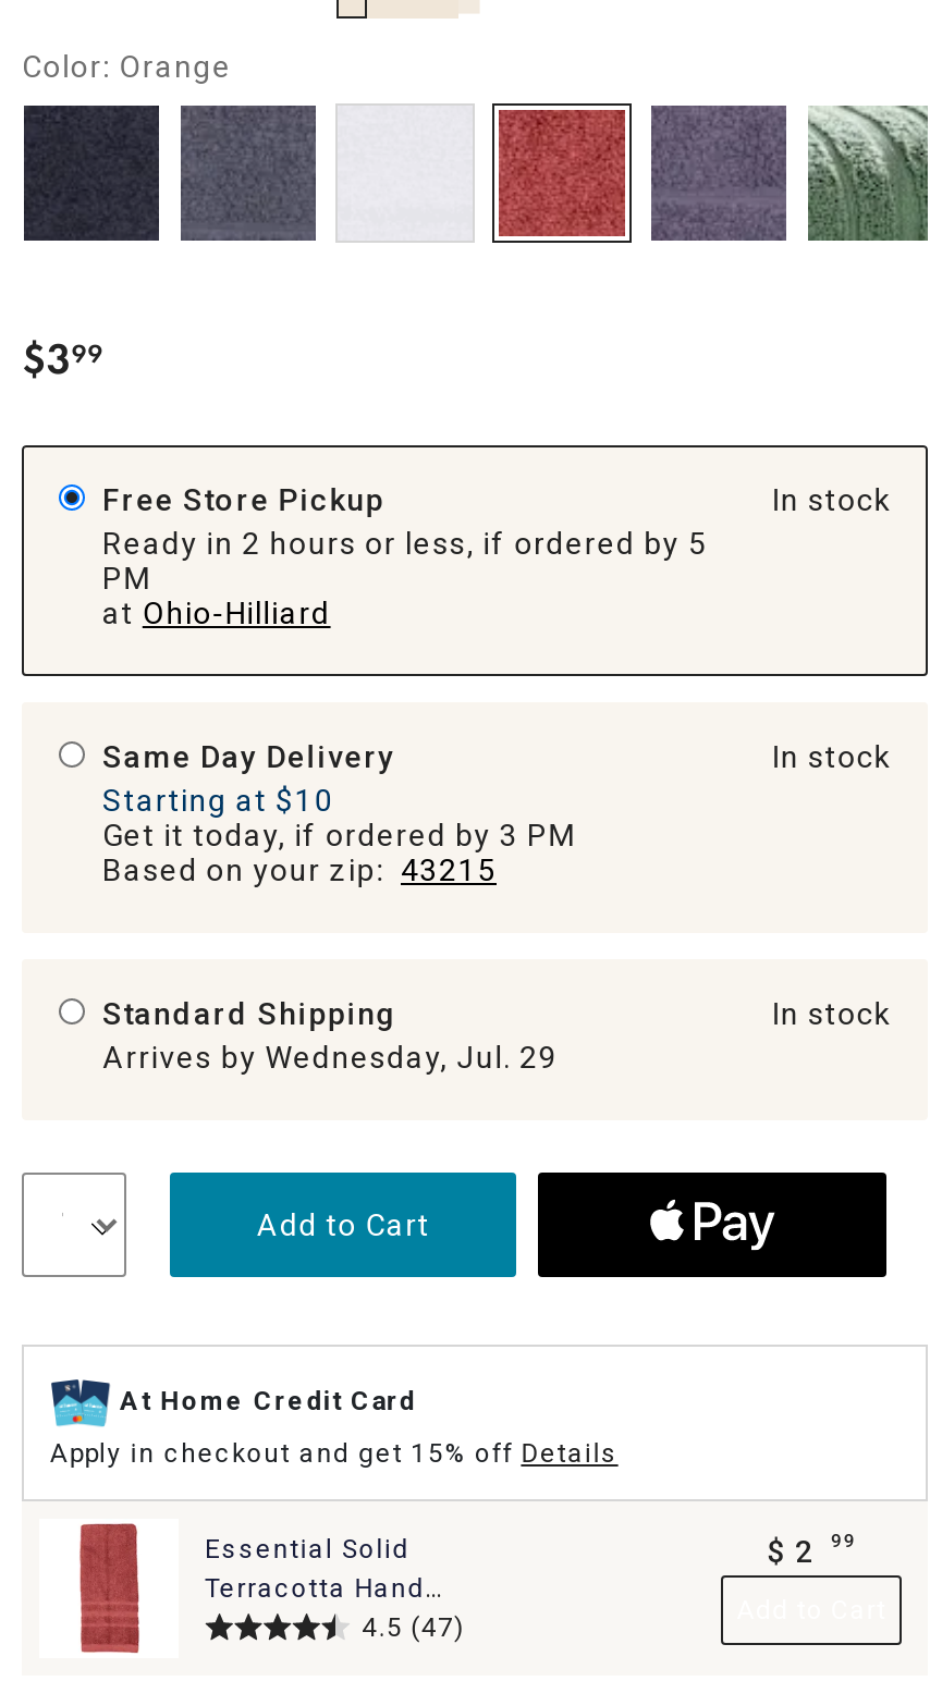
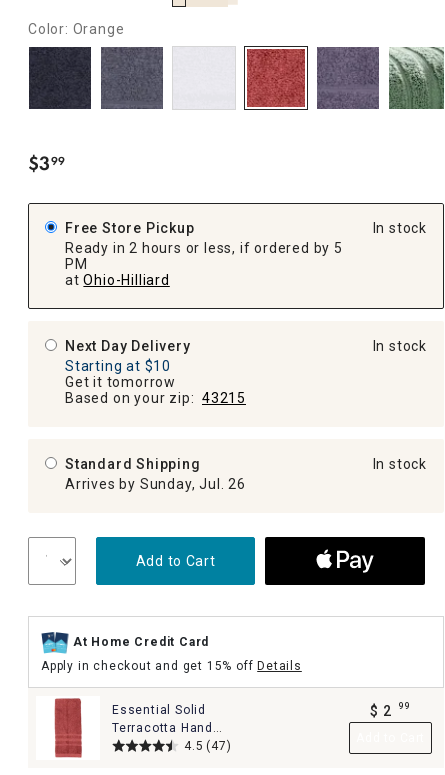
[102,739,396,774] Same Day Delivery -> [65,338,191,354] Next Day Delivery
[102,817,576,852] Get it today, if ordered by 3 PM -> [65,374,176,390] Get it tomorrow
[102,1039,558,1074] Arrives by Wednesday, Jul. 29 -> [65,476,246,492] Arrives by Sunday, Jul. 26

